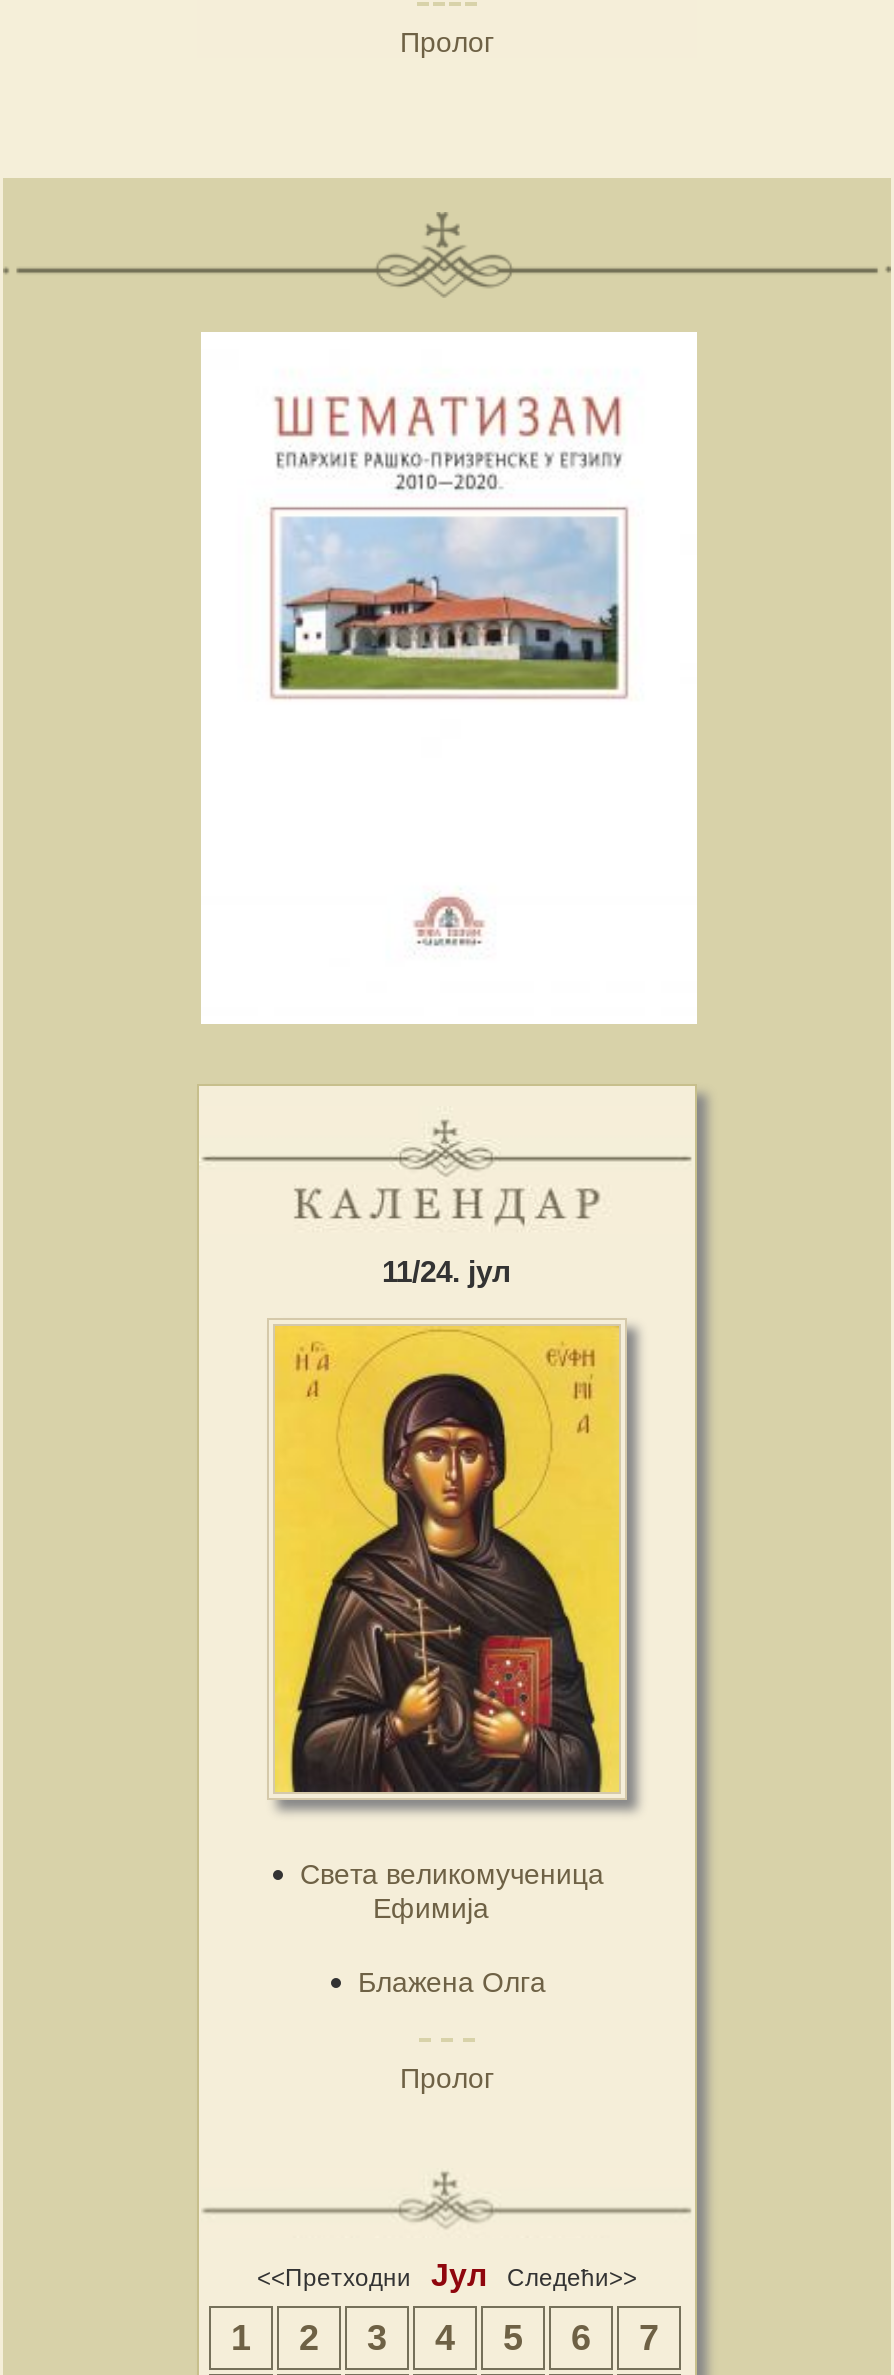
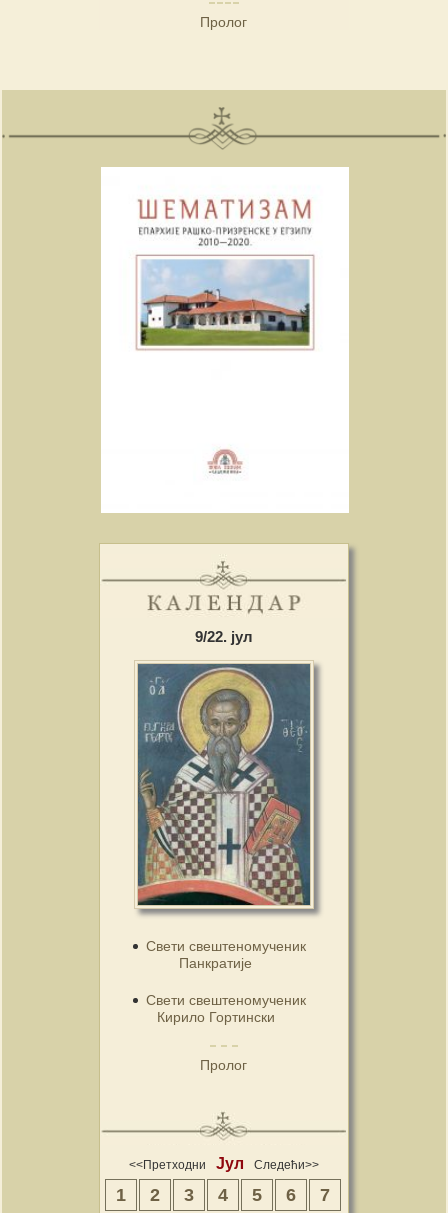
[382,1254,512,1288] 11/24. јул -> [195,628,253,645] 9/22. јул
[273,1324,625,1924] [image] | Света великомученица | Ефимија -> [137,663,318,971] [image] | Свети свештеномученик | Панкратије
[358,1966,546,1998] Блажена Олга -> [146,992,306,1025] Свети свештеномученик | Кирило Гортински

